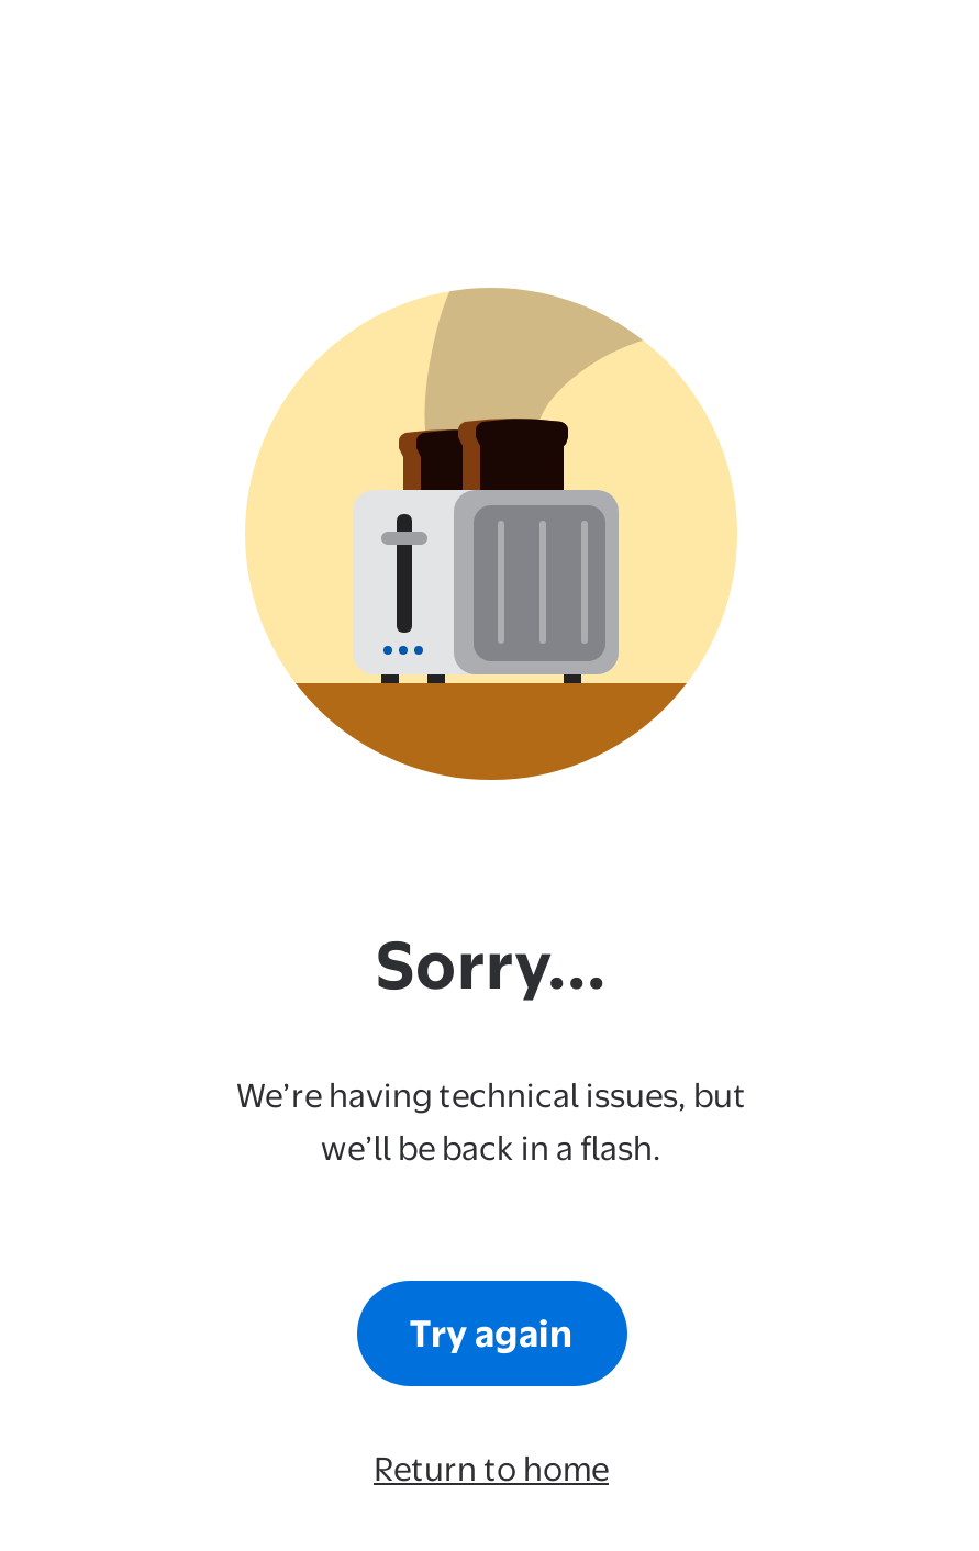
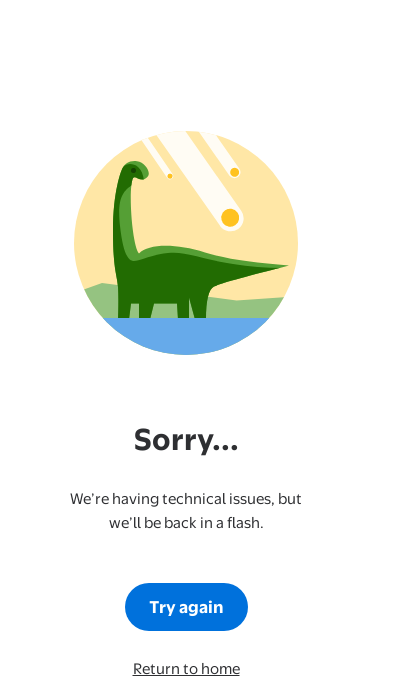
[269,288,709,782] [image] -> [84,132,288,356] [image]

